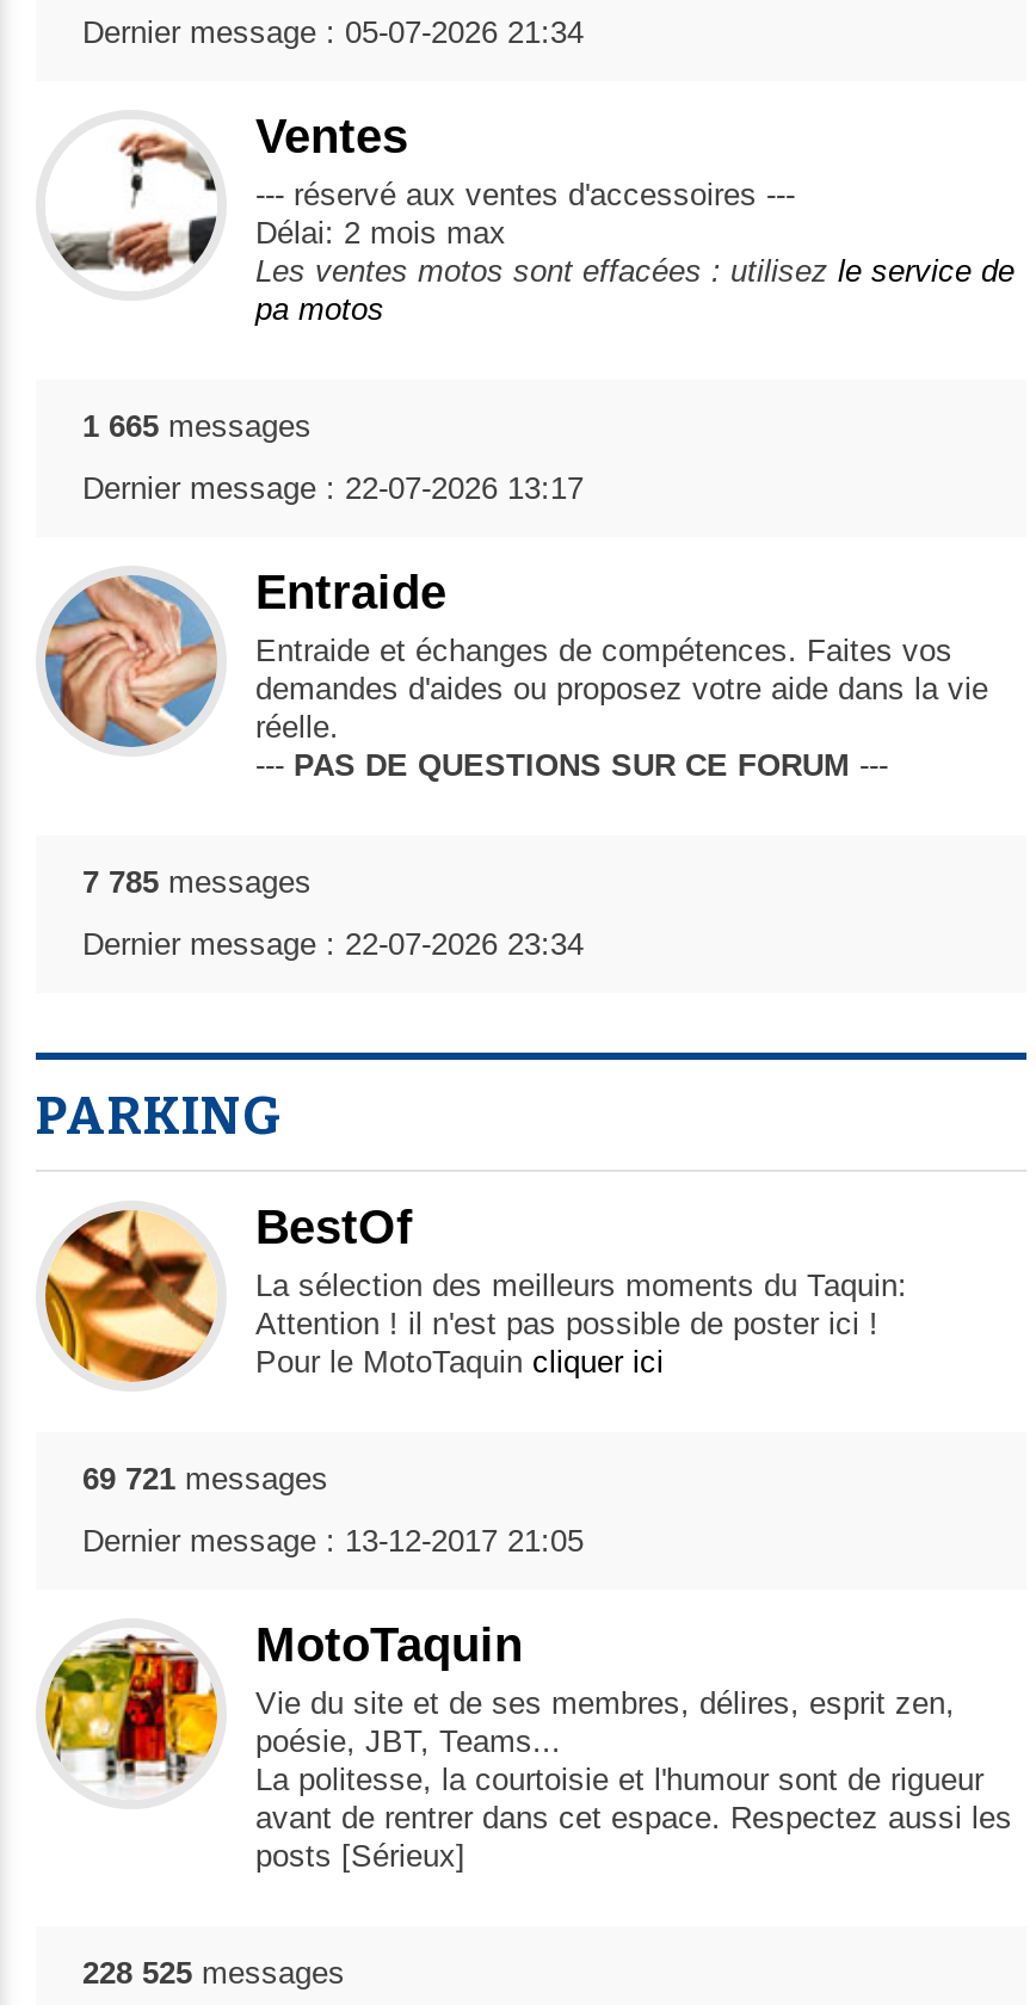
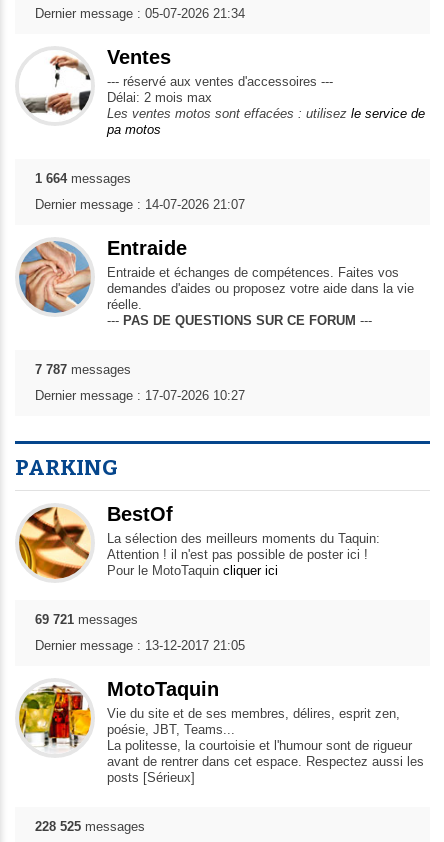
[82,408,312,444] 1 665 messages -> [34,171,130,186] 1 664 messages
[82,470,584,506] Dernier message : 22-07-2026 13:17 -> [34,197,244,212] Dernier message : 14-07-2026 21:07
[82,864,312,900] 7 785 messages -> [34,362,130,377] 7 787 messages
[82,926,584,962] Dernier message : 22-07-2026 23:34 -> [34,388,244,403] Dernier message : 17-07-2026 10:27

